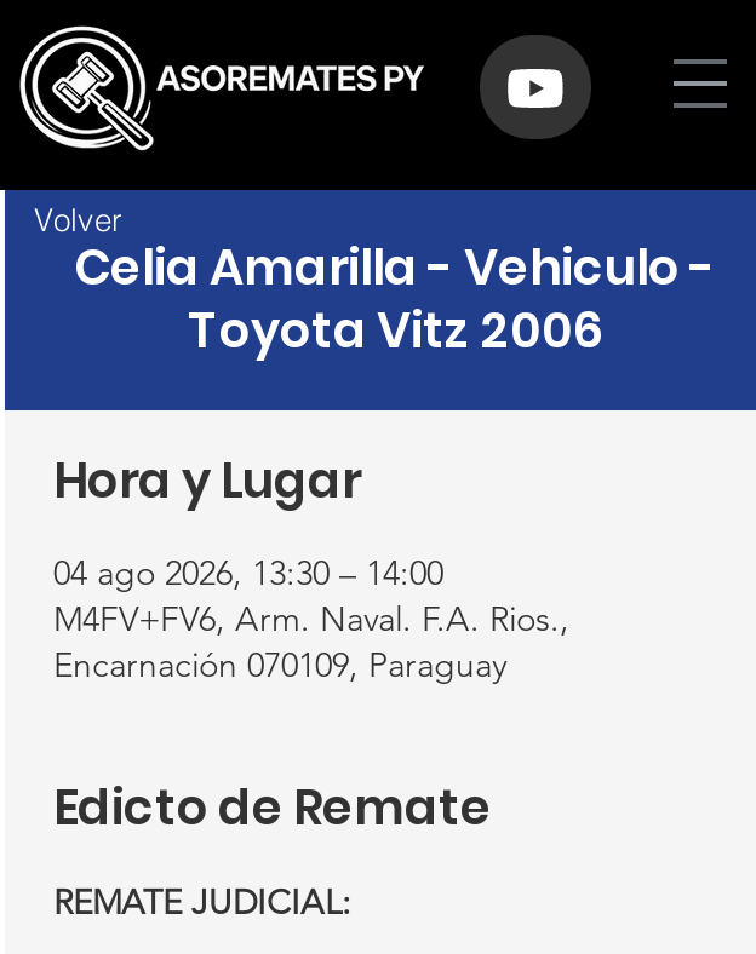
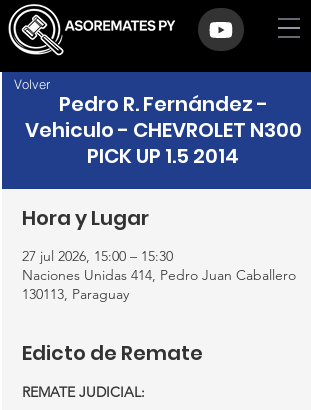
[74,234,716,364] Celia Amarilla - Vehiculo - | Toyota Vitz 2006 -> [24,90,301,170] Pedro R. Fernández - | Vehiculo - CHEVROLET N300 | PICK UP 1.5 2014
[53,551,569,686] 04 ago 2026, 13:30 – 14:00 | M4FV+FV6, Arm. Naval. F.A. Rios., | Encarnación 070109, Paraguay -> [22,247,296,303] 27 jul 2026, 15:00 – 15:30 | Naciones Unidas 414, Pedro Juan Caballero | 130113, Paraguay

